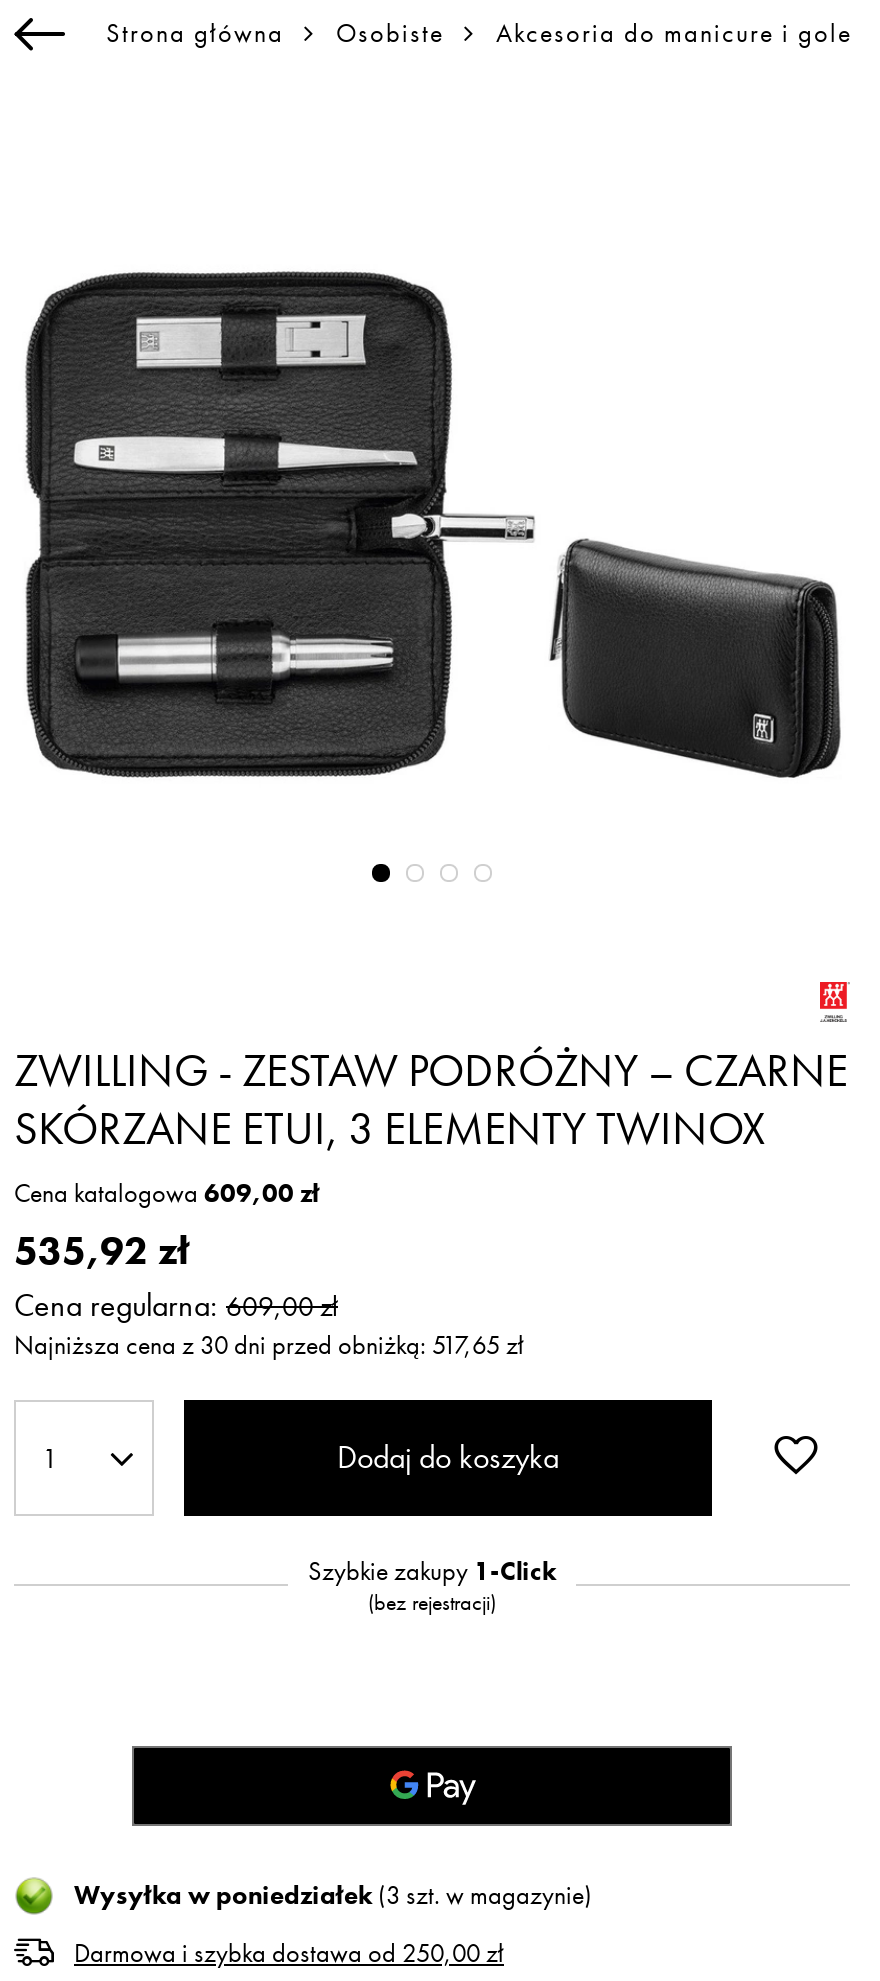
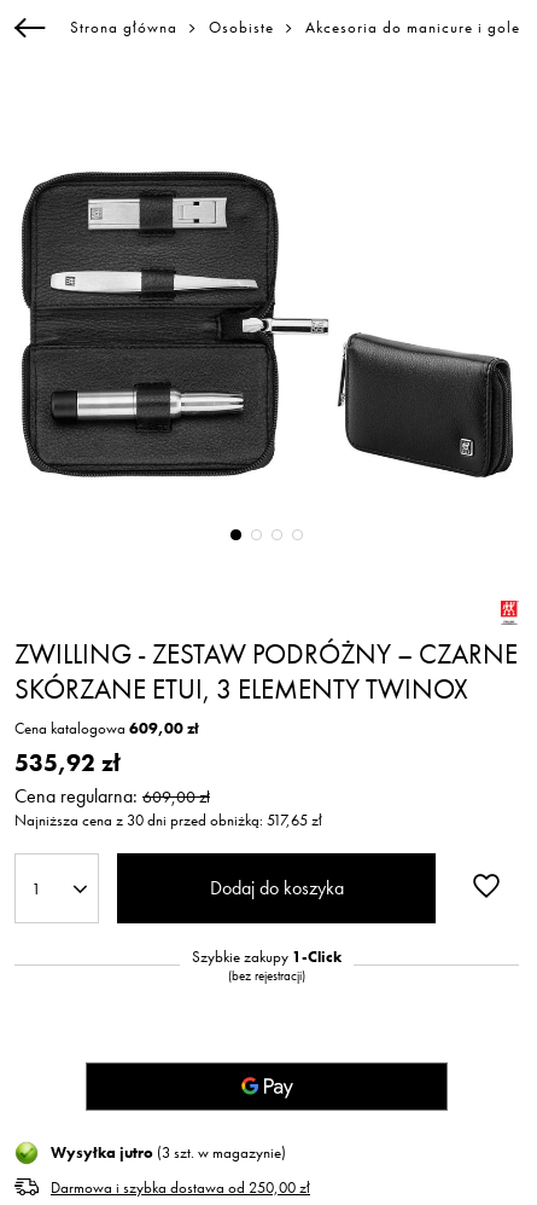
[74,1878,592,1912] Wysyłka w poniedziałek (3 szt. w magazynie) -> [51,1142,286,1163] Wysyłka jutro (3 szt. w magazynie)

